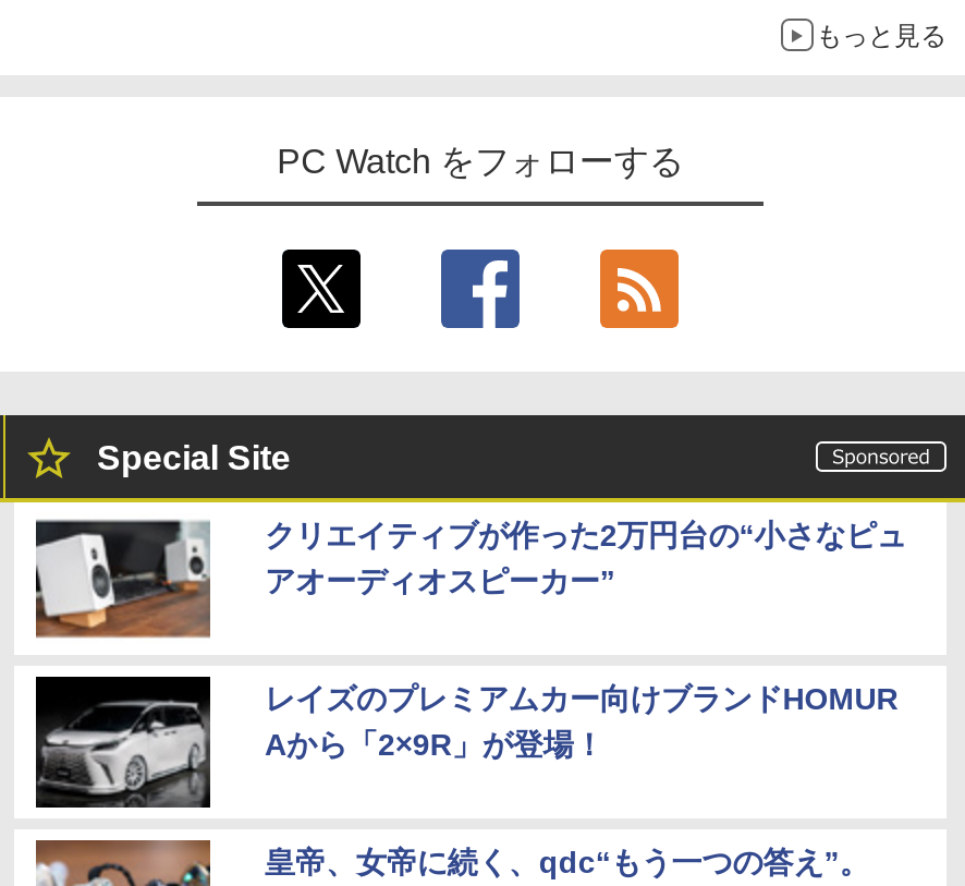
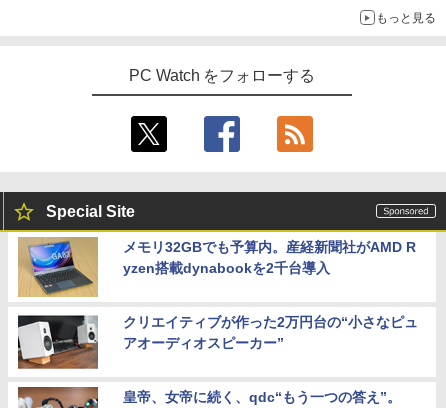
none -> [18,236,416,298] [image] | メモリ32GBでも予算内。産経新聞社がAMD R | yzen搭載dynabookを2千台導入
moved [32,515,907,642] -> [16,313,418,371]: [image] | クリエイティブが作った2万円台の“小さなピュ | アオーディオスピーカー”
[34,675,898,810] [image] | レイズのプレミアムカー向けブランドHOMUR | Aから「2×9R」が登場！ -> none

